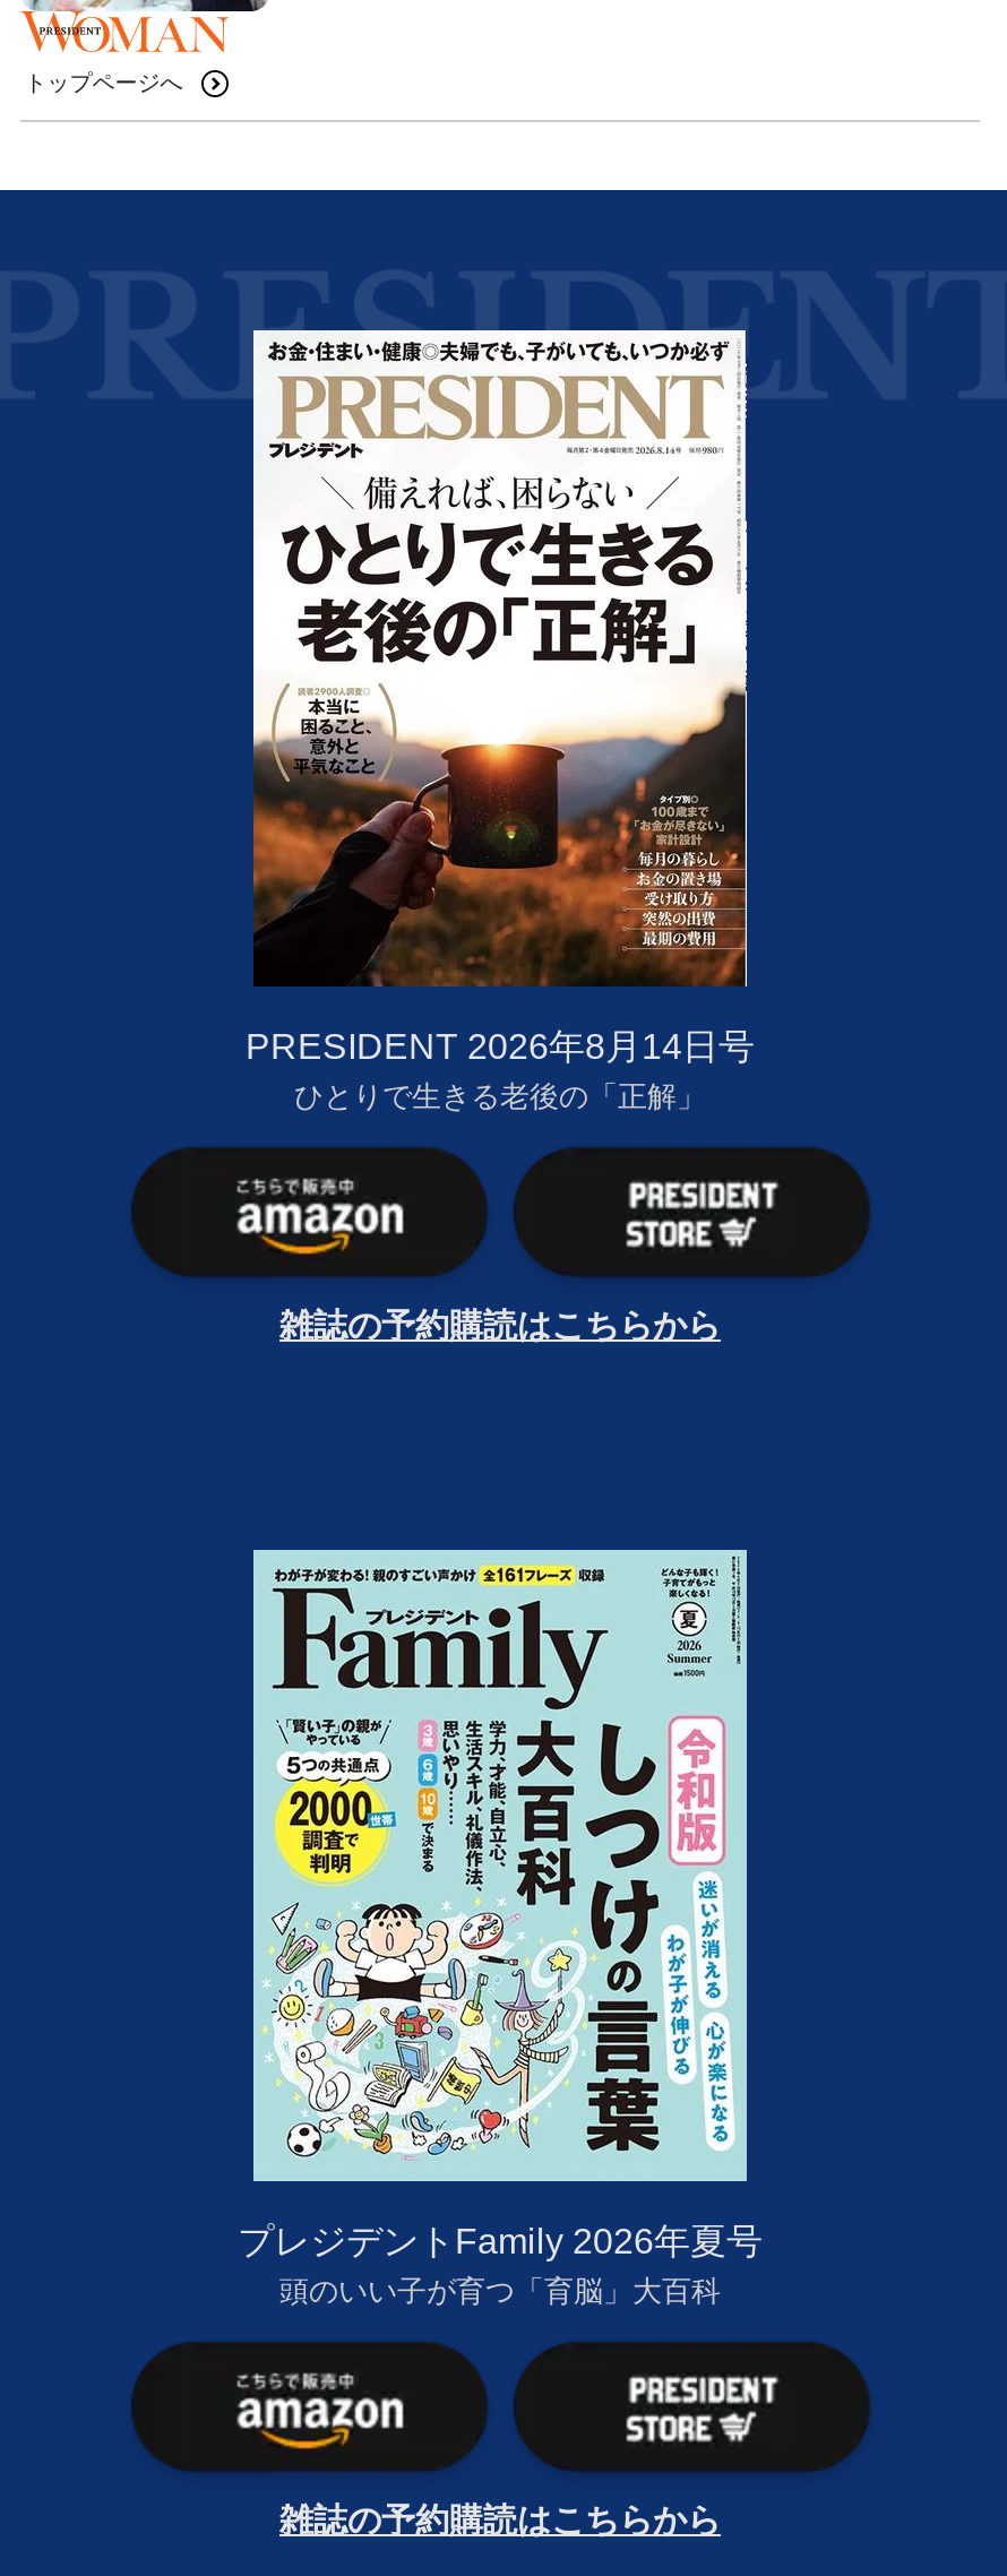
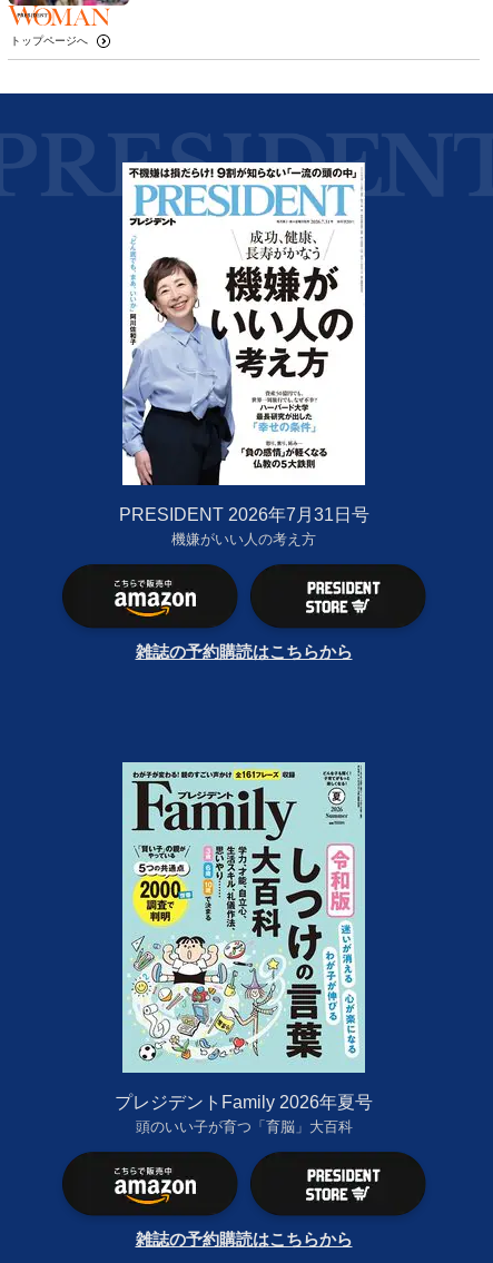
[246,335,755,1113] [image] | PRESIDENT 2026年8月14日号 | ひとりで生きる老後の「正解」 -> [119,166,369,547] [image] | PRESIDENT 2026年7月31日号 | 機嫌がいい人の考え方

